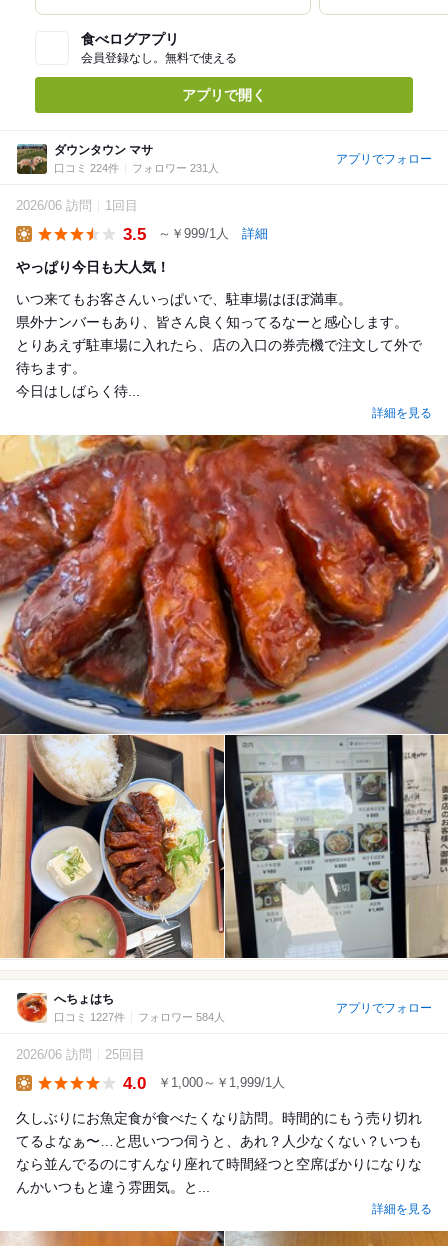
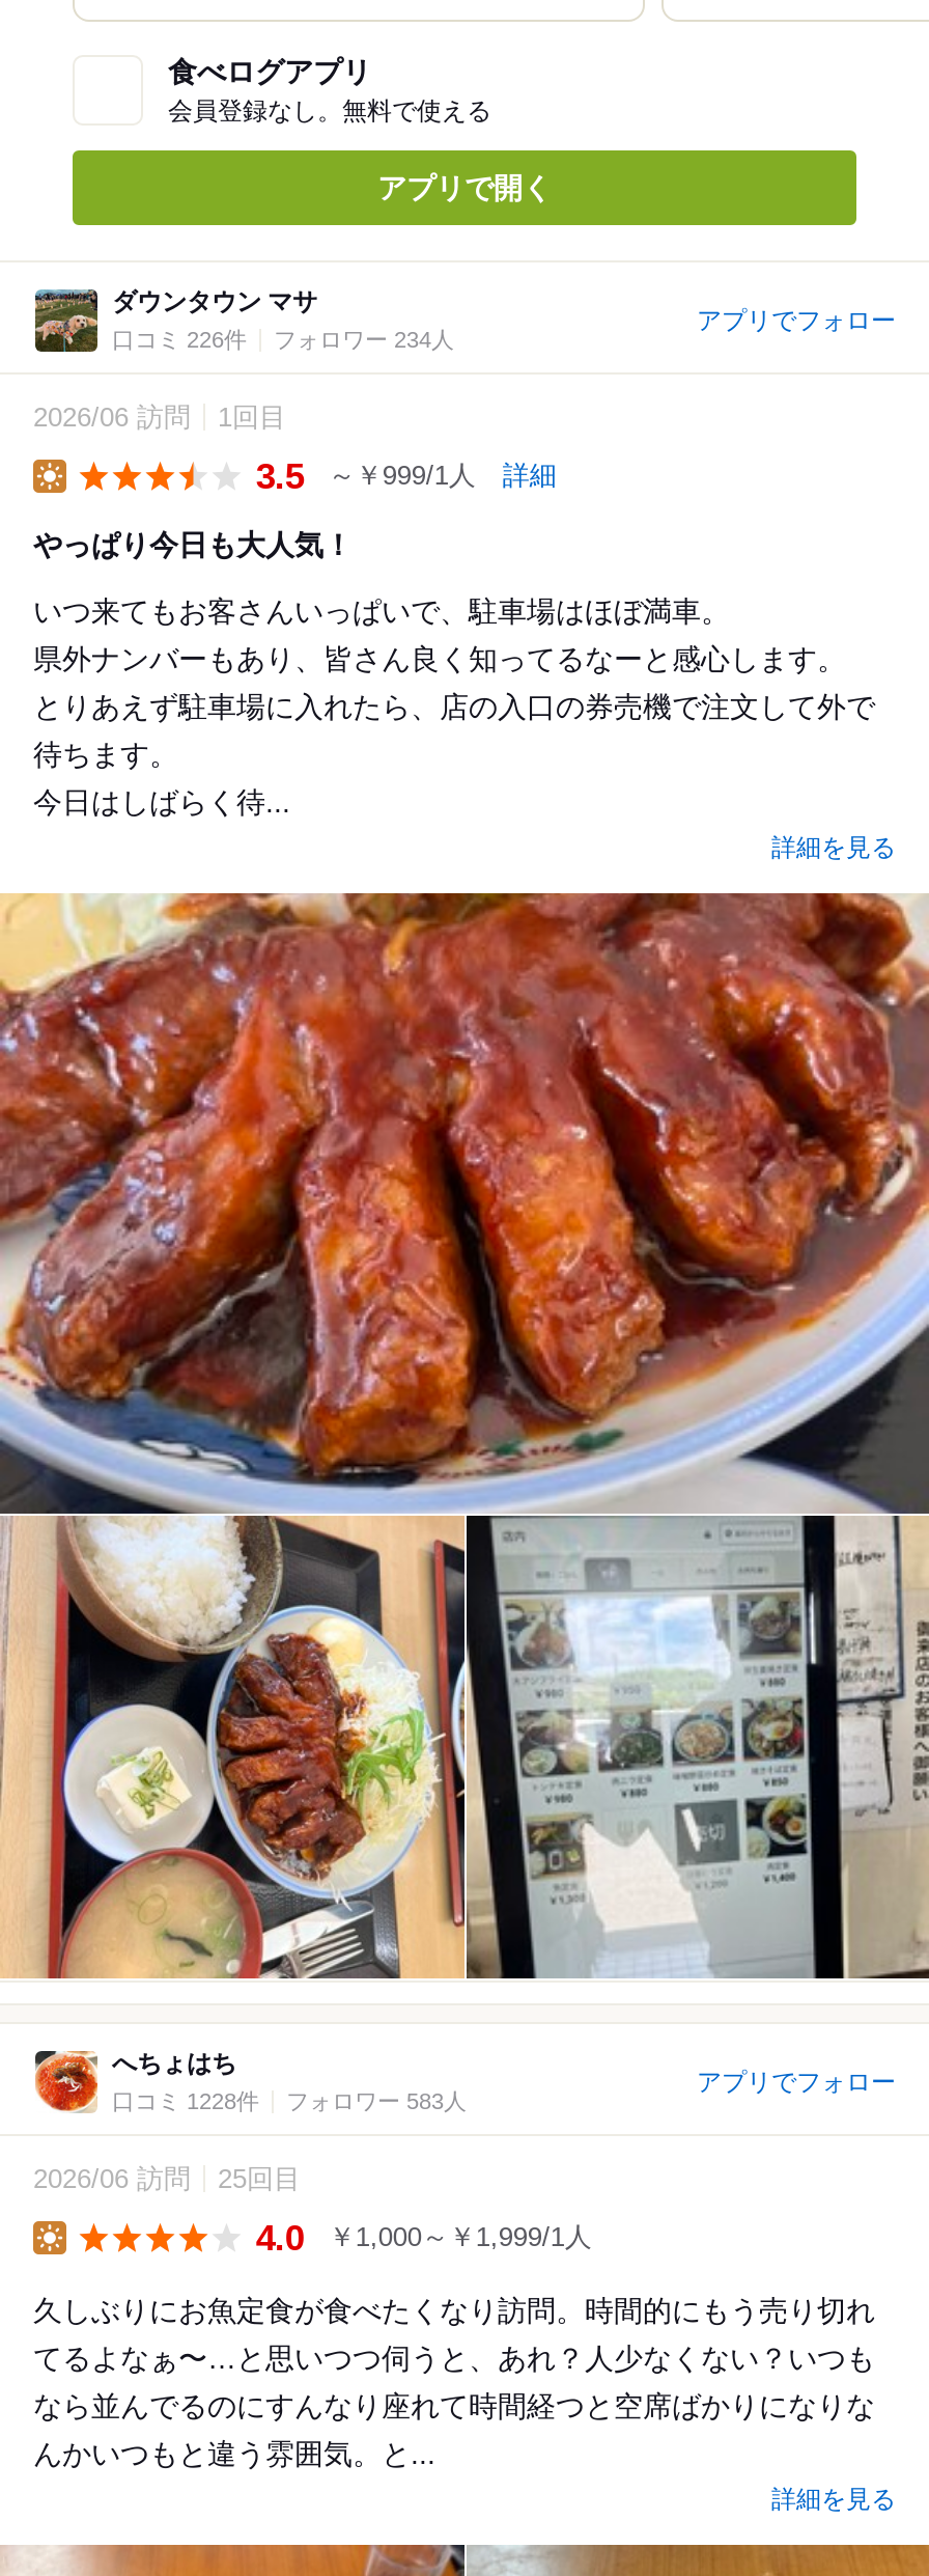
[54,162,119,174] 口コミ 224件 -> [112,326,247,351] 口コミ 226件
[132,162,219,174] フォロワー 231人 -> [274,326,454,351] フォロワー 234人
[54,1011,125,1023] 口コミ 1227件 -> [112,2088,259,2113] 口コミ 1228件
[138,1011,225,1023] フォロワー 584人 -> [286,2088,467,2113] フォロワー 583人

